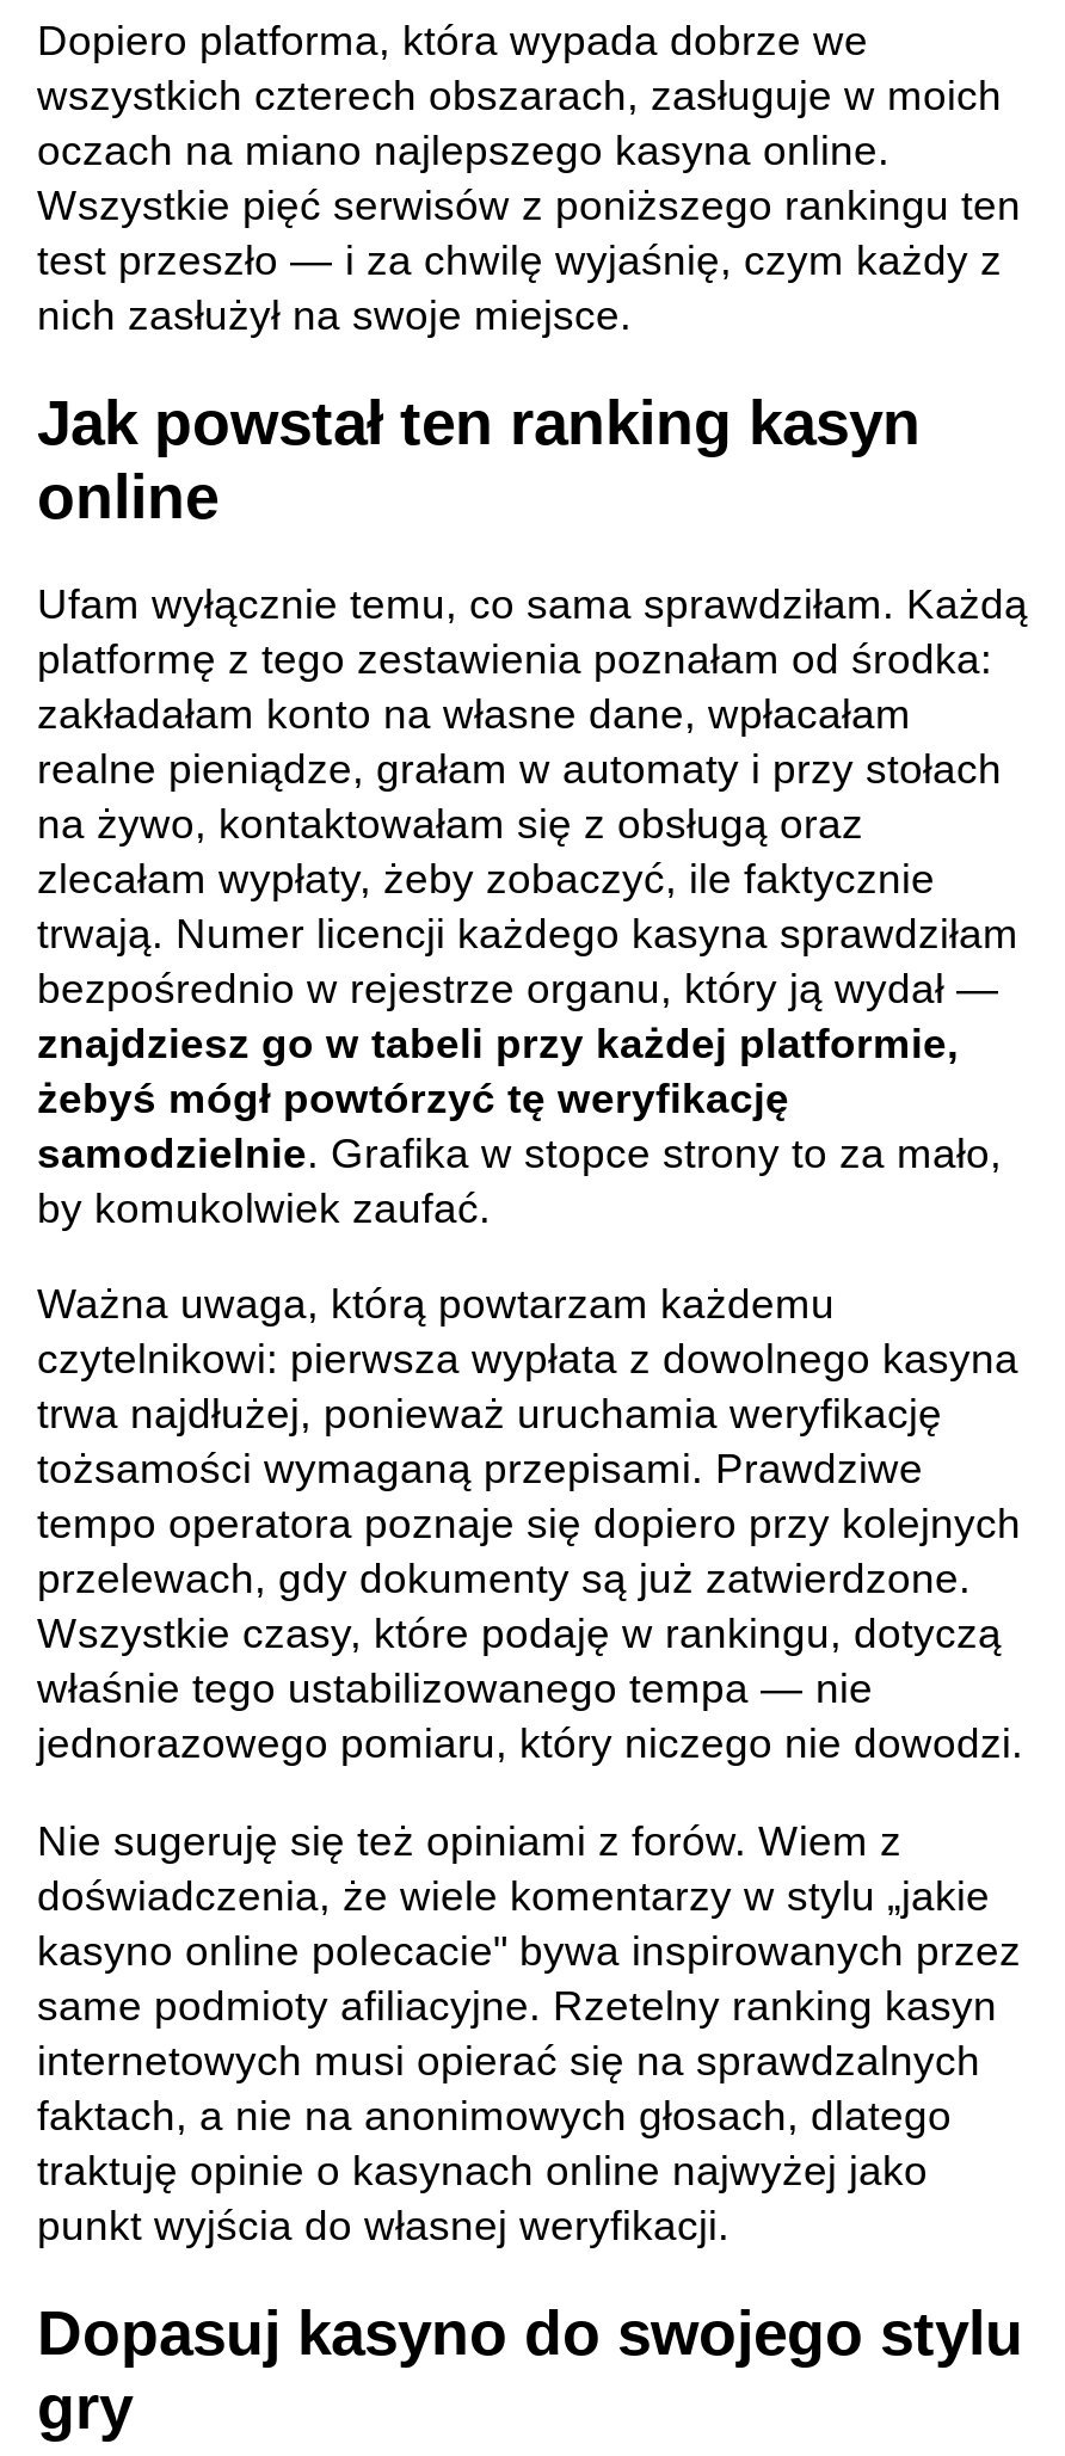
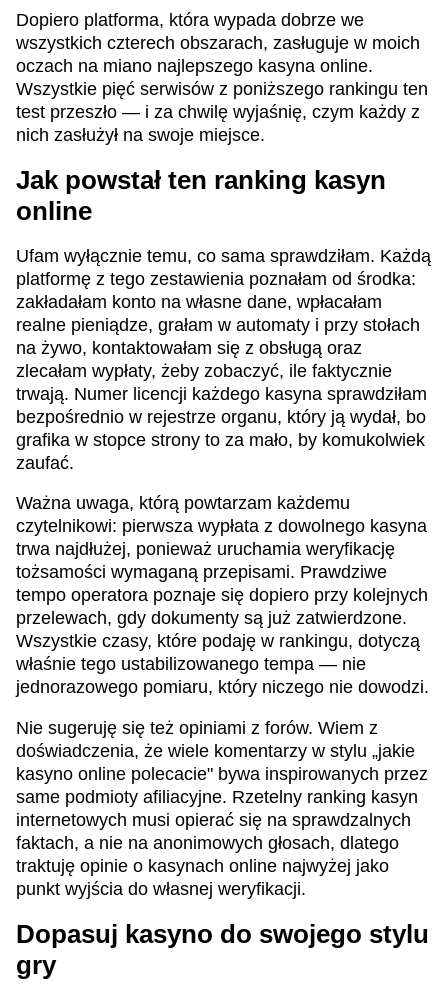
[37,964,1002,1232] bezpośrednio w rejestrze organu, który ją wydał — | znajdziesz go w tabeli przy każdej platformie, | żebyś mógł powtórzyć tę weryfikację | samodzielnie. Grafika w stopce strony to za mało, | by komukolwiek zaufać. -> [16,407,426,473] bezpośrednio w rejestrze organu, który ją wydał, bo | grafika w stopce strony to za mało, by komukolwiek | zaufać.

